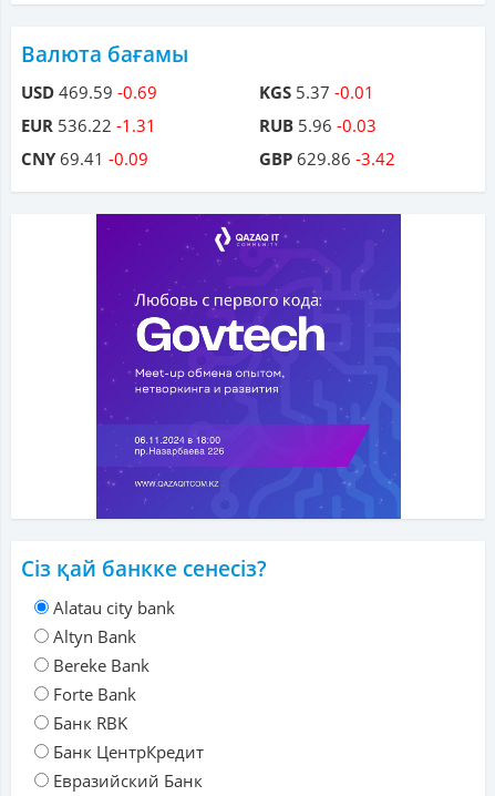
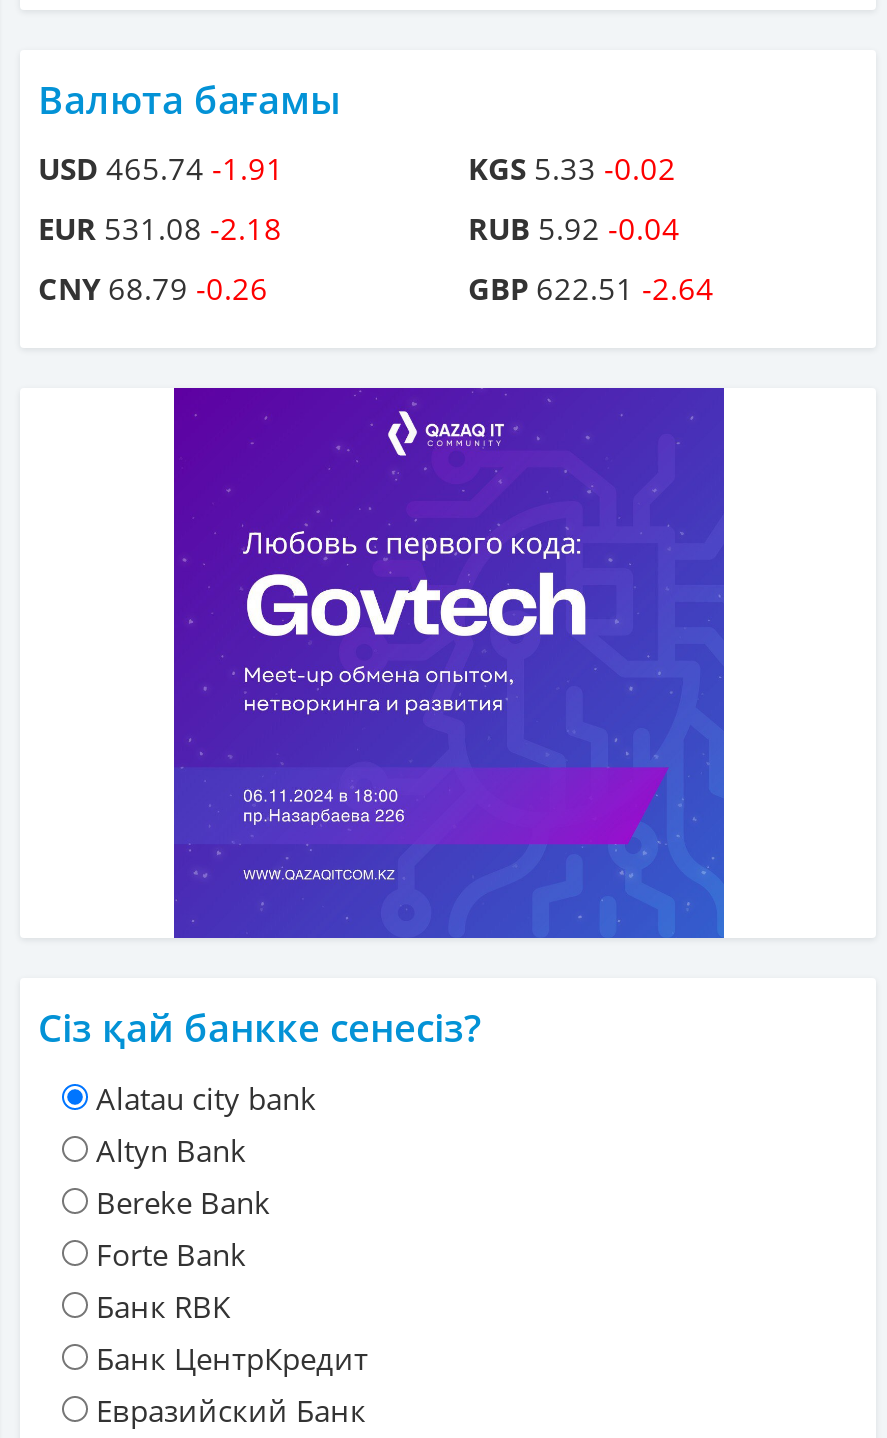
[21,81,157,103] USD 469.59 -0.69 -> [38,148,284,188] USD 465.74 -1.91
[259,81,374,103] KGS 5.37 -0.01 -> [468,148,676,188] KGS 5.33 -0.02
[21,114,156,136] EUR 536.22 -1.31 -> [38,208,282,248] EUR 531.08 -2.18
[259,114,377,136] RUB 5.96 -0.03 -> [468,208,680,248] RUB 5.92 -0.04
[21,148,148,170] CNY 69.41 -0.09 -> [38,268,268,308] CNY 68.79 -0.26
[259,148,395,170] GBP 629.86 -3.42 -> [468,268,714,308] GBP 622.51 -2.64

